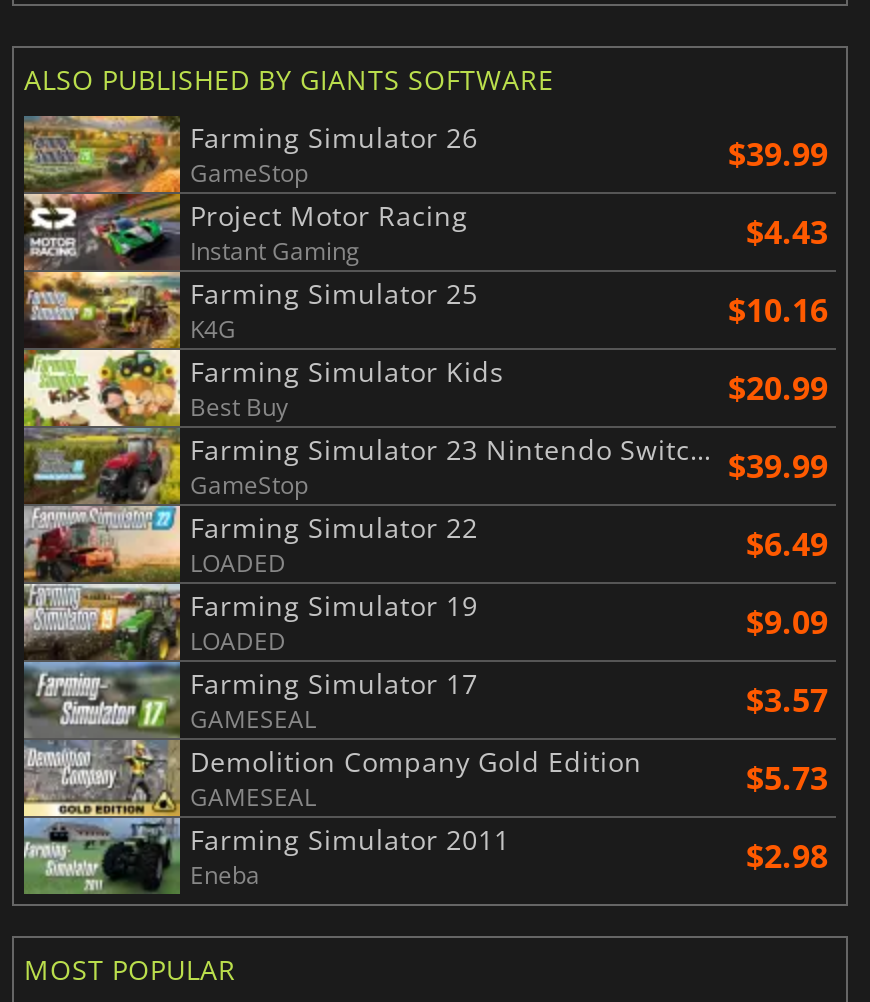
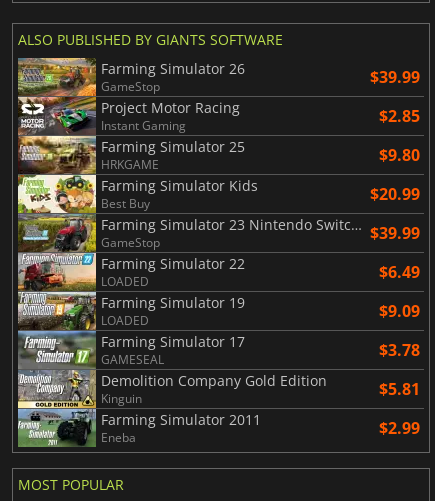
[746,211,828,255] $4.43 -> [379,105,420,127] $2.85
[190,289,828,347] K4G | $10.16 -> [101,144,420,173] HRKGAME | $9.80
[746,679,828,723] $3.57 -> [379,339,420,361] $3.78
[190,757,828,815] GAMESEAL | $5.73 -> [101,378,420,407] Kinguin | $5.81
[746,835,828,879] $2.98 -> [379,417,420,439] $2.99

